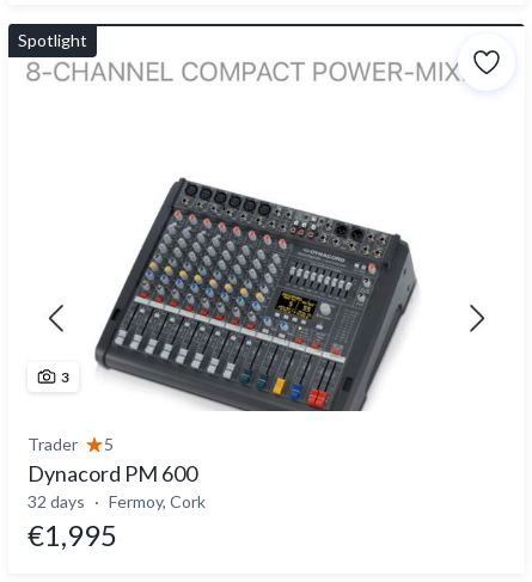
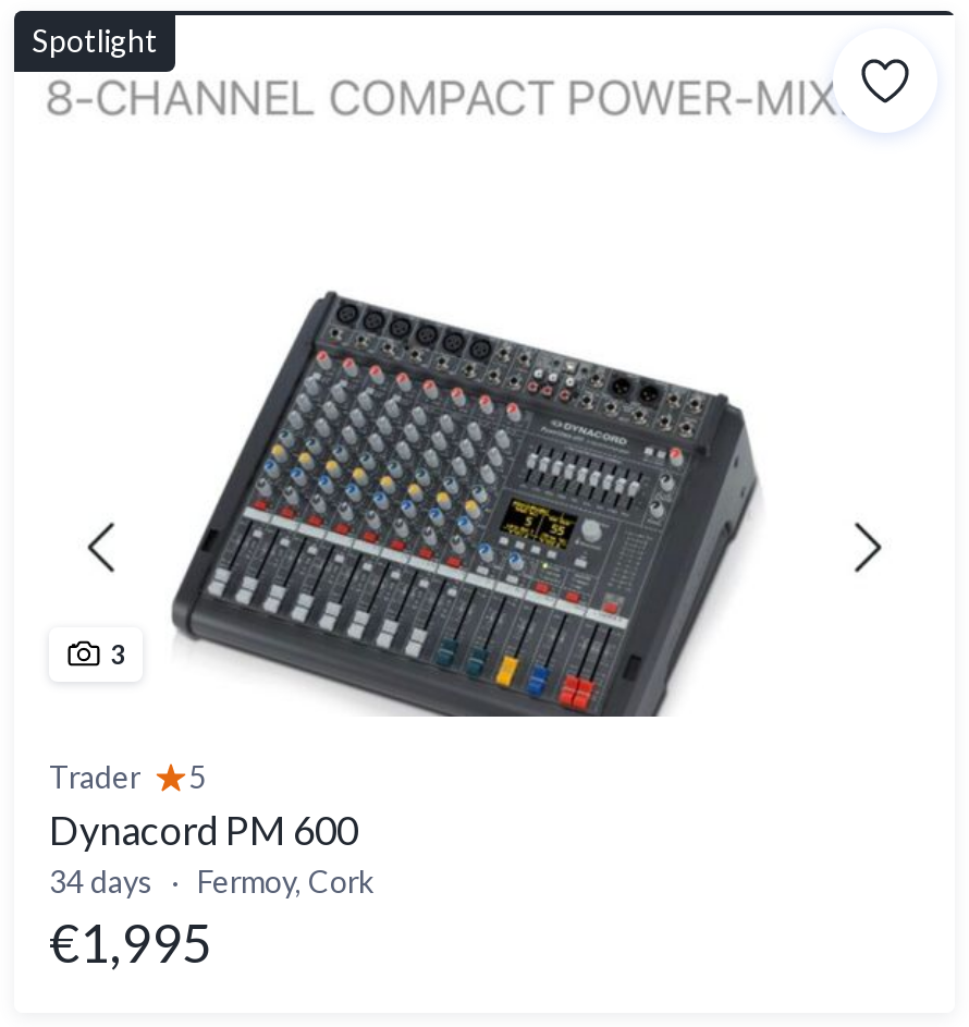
[27,491,206,511] 32 days Fermoy, Cork -> [49,863,373,900] 34 days Fermoy, Cork

